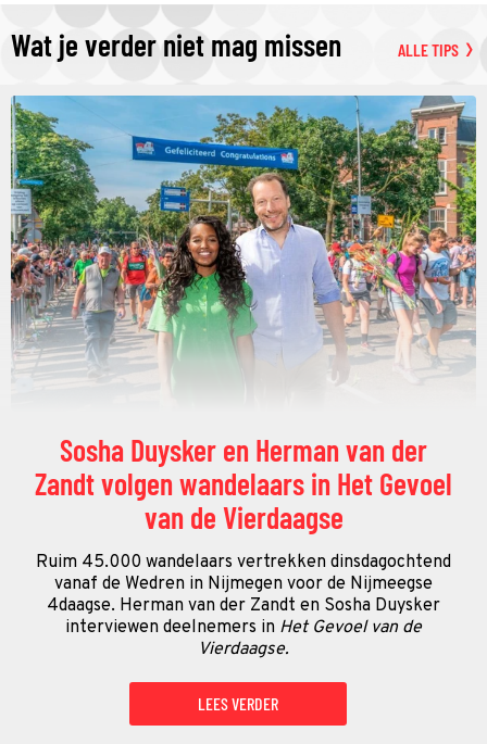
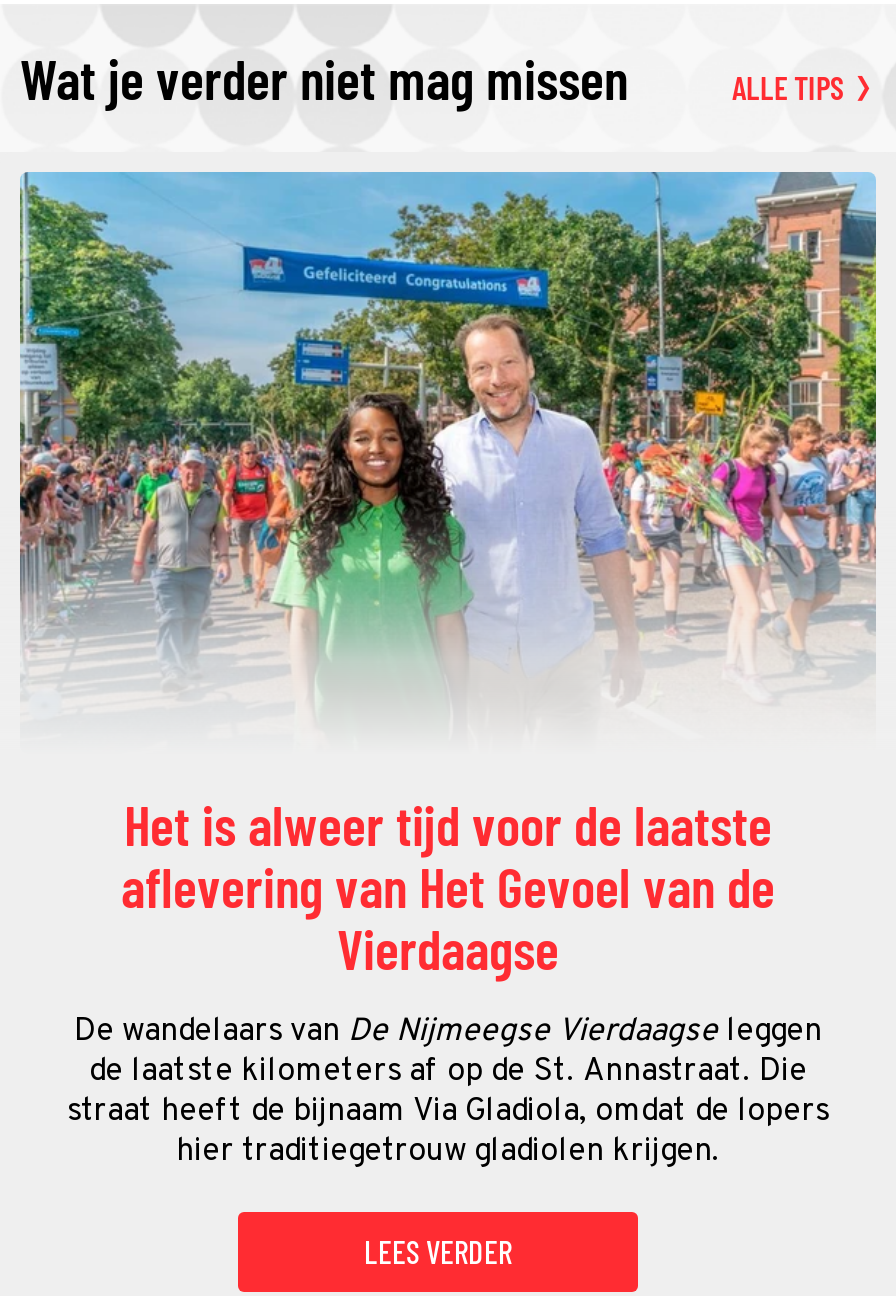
[35,431,452,660] Sosha Duysker en Herman van der | Zandt volgen wandelaars in Het Gevoel | van de Vierdaagse | Ruim 45.000 wandelaars vertrekken dinsdagochtend | vanaf de Wedren in Nijmegen voor de Nijmeegse | 4daagse. Herman van der Zandt en Sosha Duysker | interviewen deelnemers in Het Gevoel van de | Vierdaagse. -> [67,790,829,1172] Het is alweer tijd voor de laatste | aflevering van Het Gevoel van de | Vierdaagse | De wandelaars van De Nijmeegse Vierdaagse leggen | de laatste kilometers af op de St. Annastraat. Die | straat heeft de bijnaam Via Gladiola, omdat de lopers | hier traditiegetrouw gladiolen krijgen.

